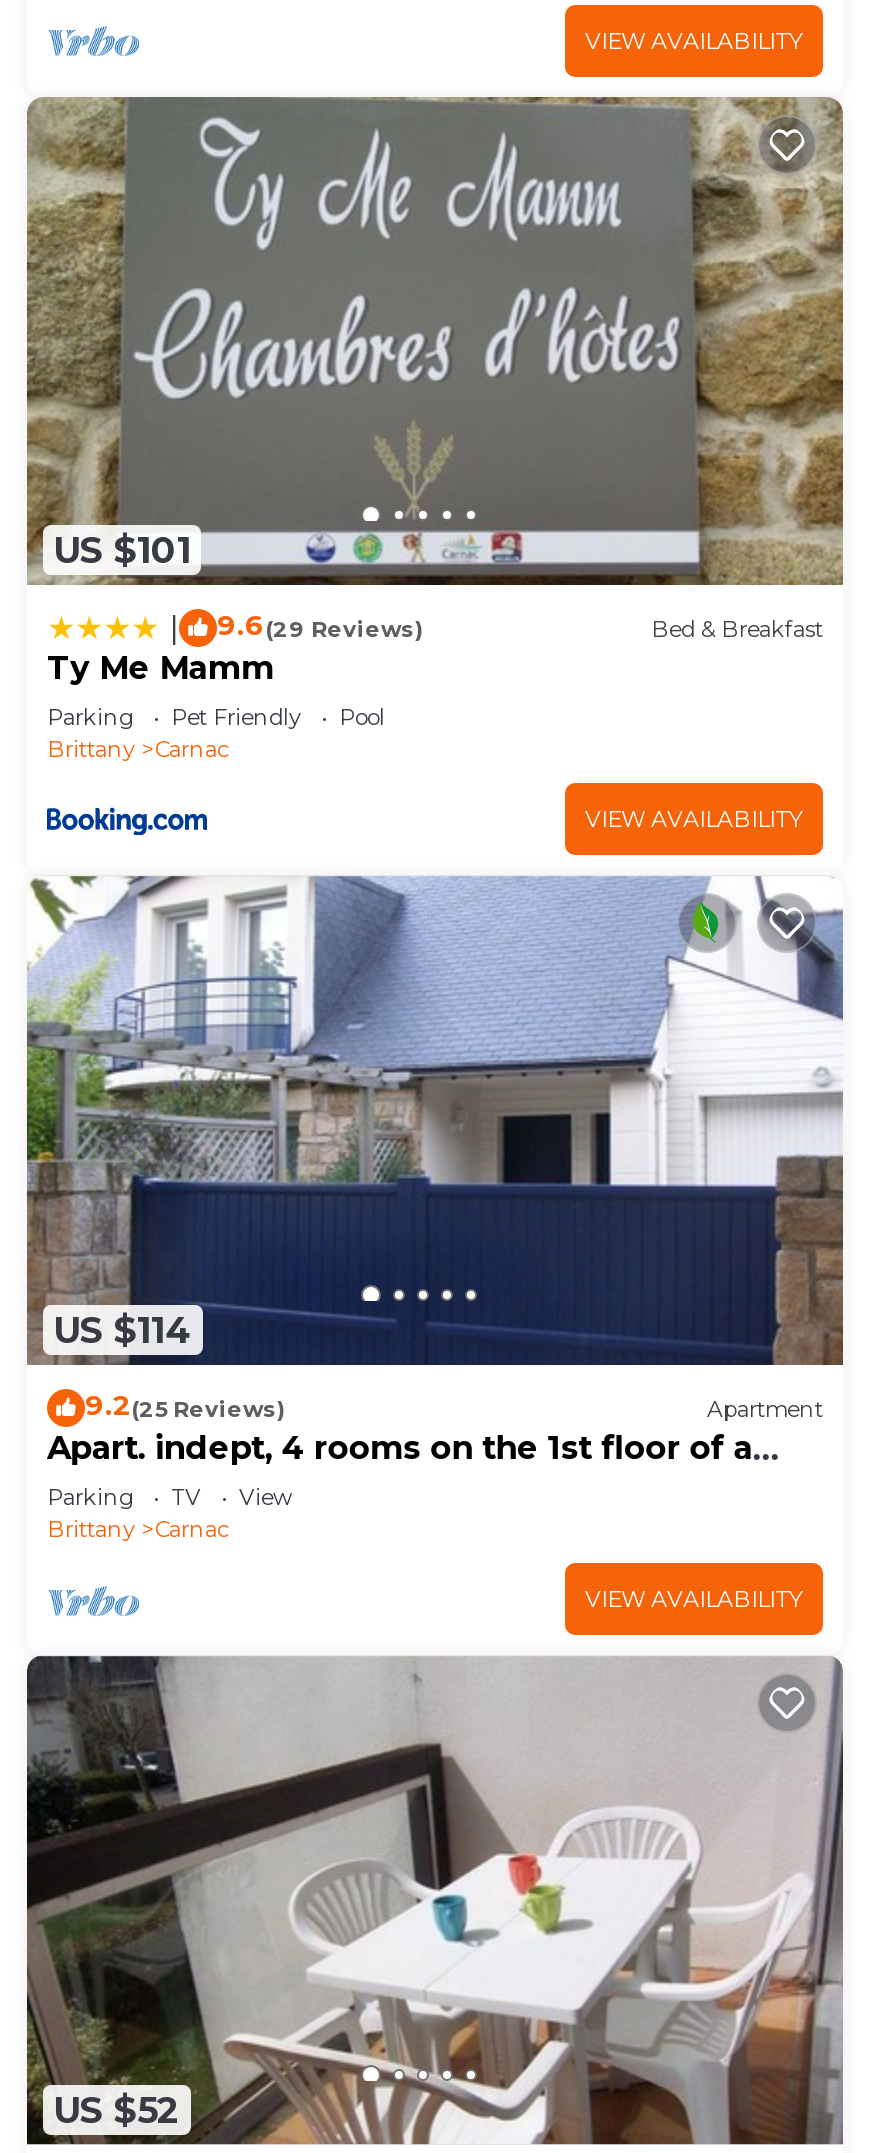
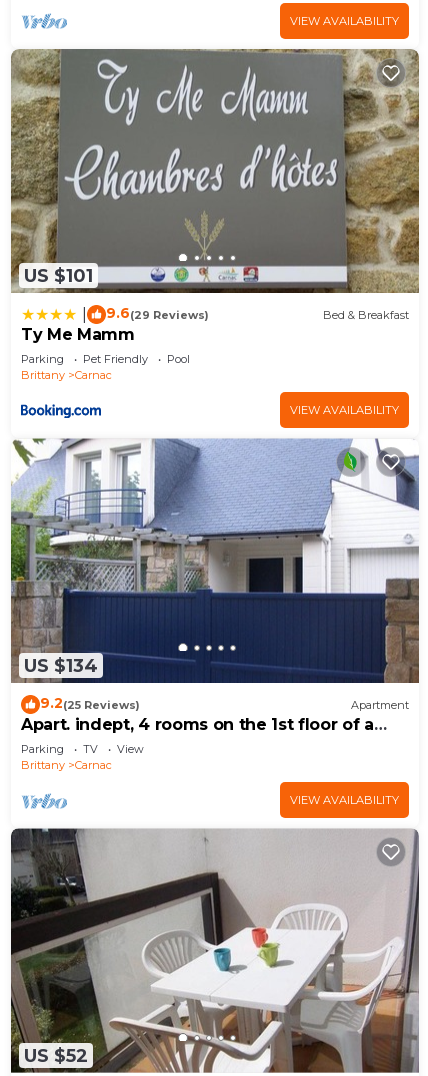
[53,1309,193,1353] US $114 -> [24,655,98,677] US $134

